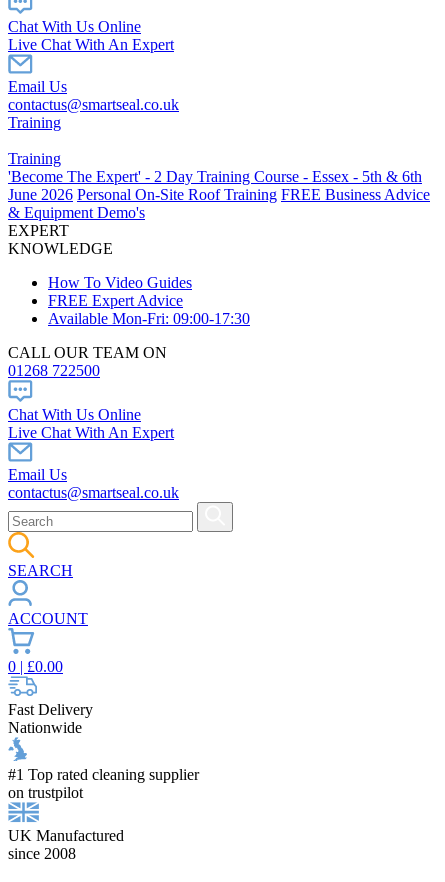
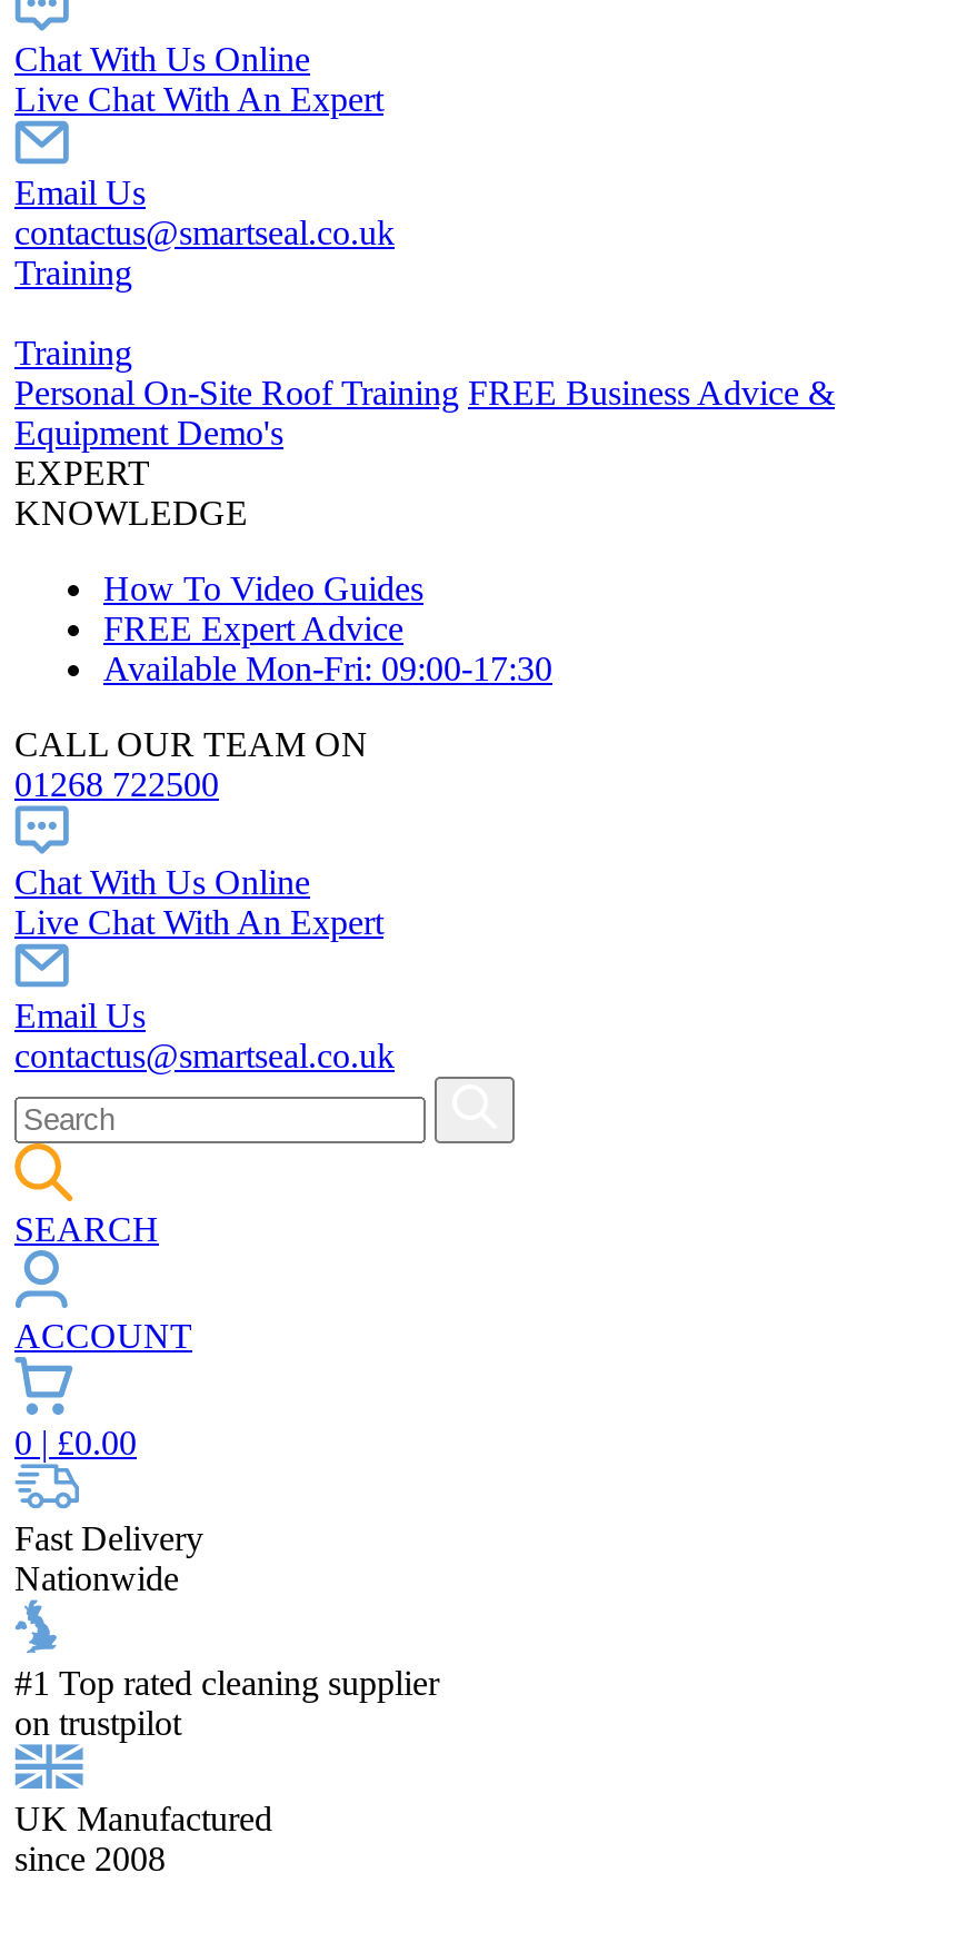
[8,168,430,221] 'Become The Expert' - 2 Day Training Course - Essex - 5th & 6th | June 2026 Personal On-Site Roof Training FREE Business Advice | & Equipment Demo's -> [14,374,835,452] Personal On-Site Roof Training FREE Business Advice & | Equipment Demo's

